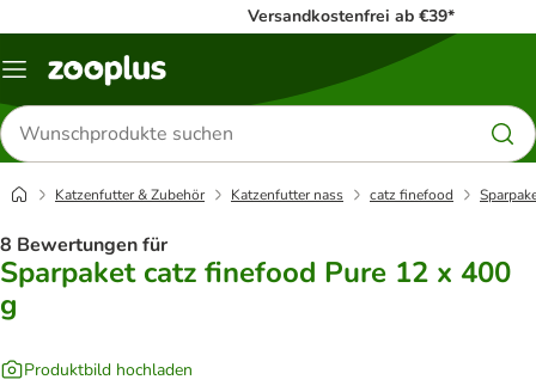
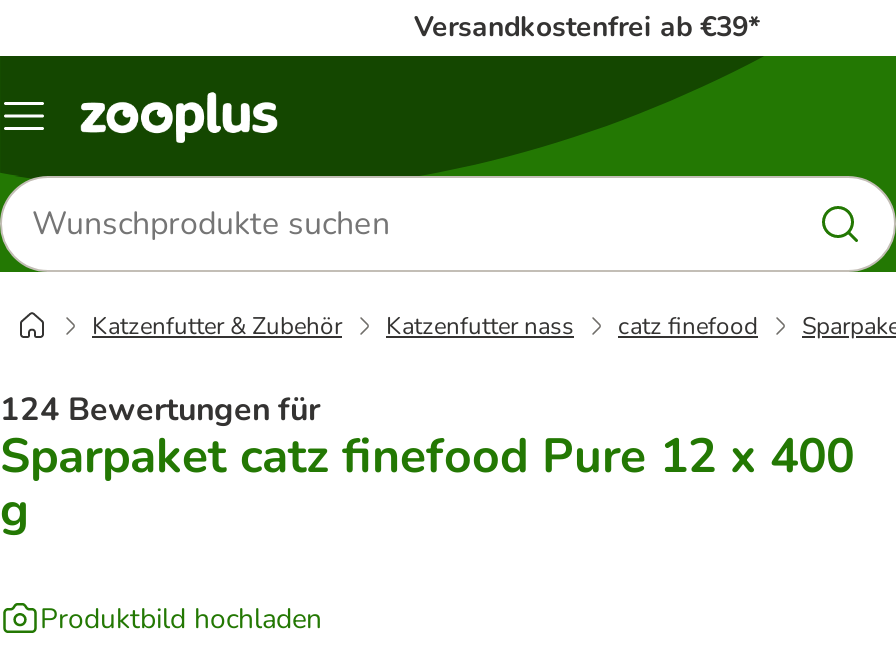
[0,232,167,258] 8 Bewertungen für -> [0,388,320,432] 124 Bewertungen für

